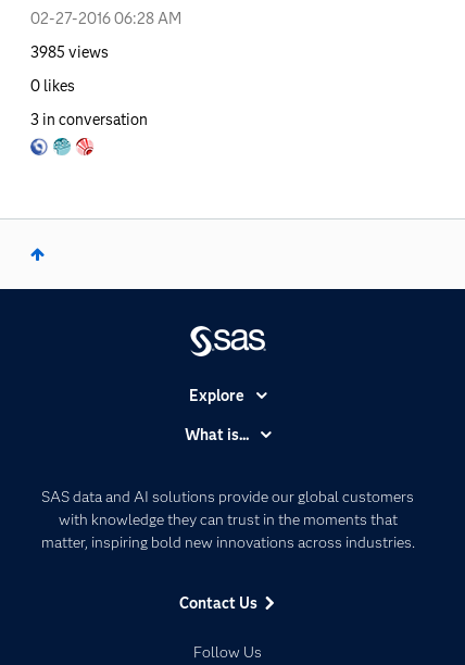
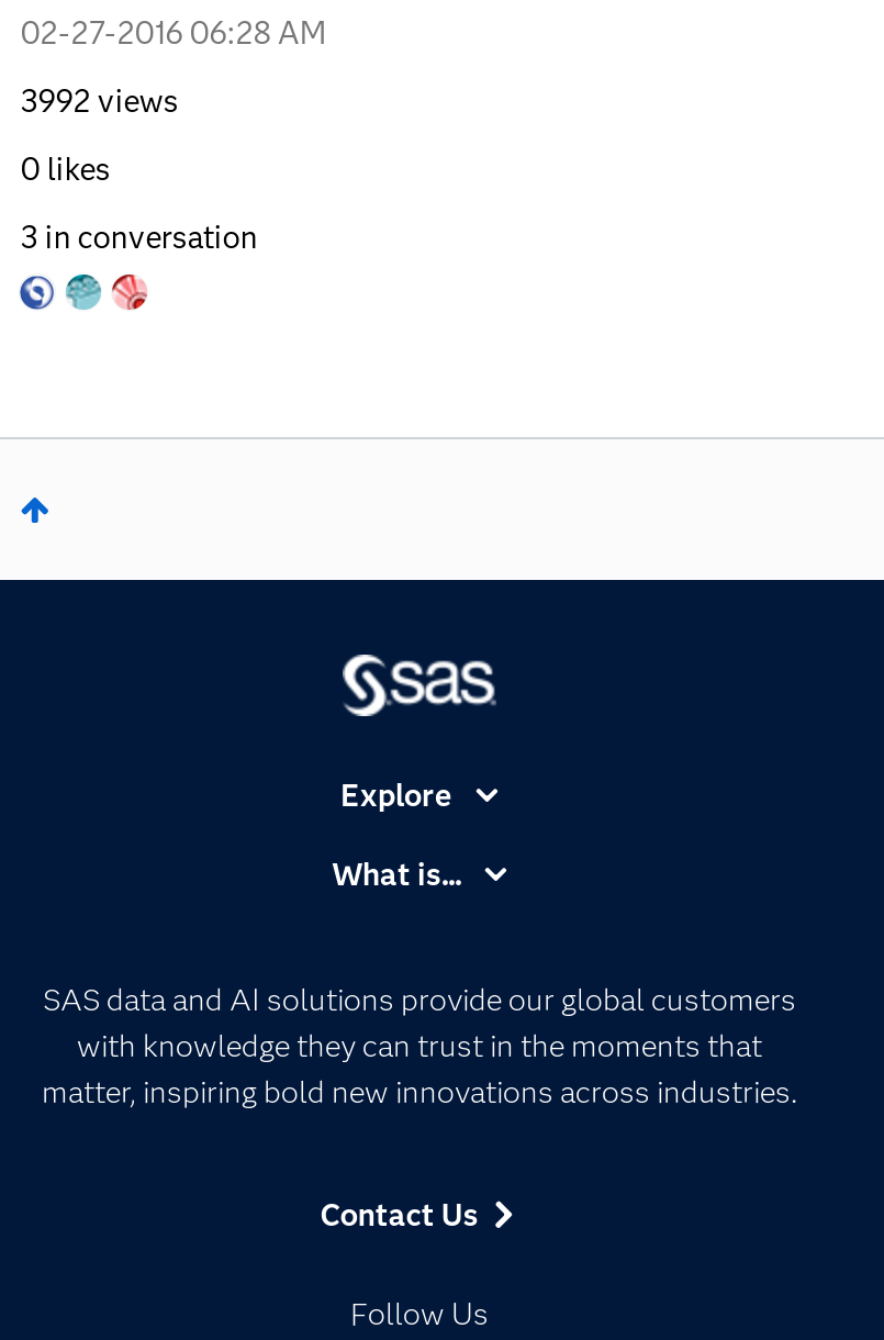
[31,42,109,62] 3985 views -> [21,81,179,120] 3992 views

